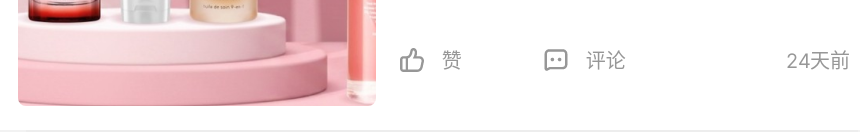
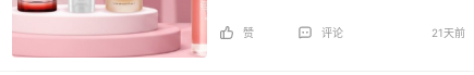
[786,49,850,73] 24天前 -> [432,26,465,39] 21天前

